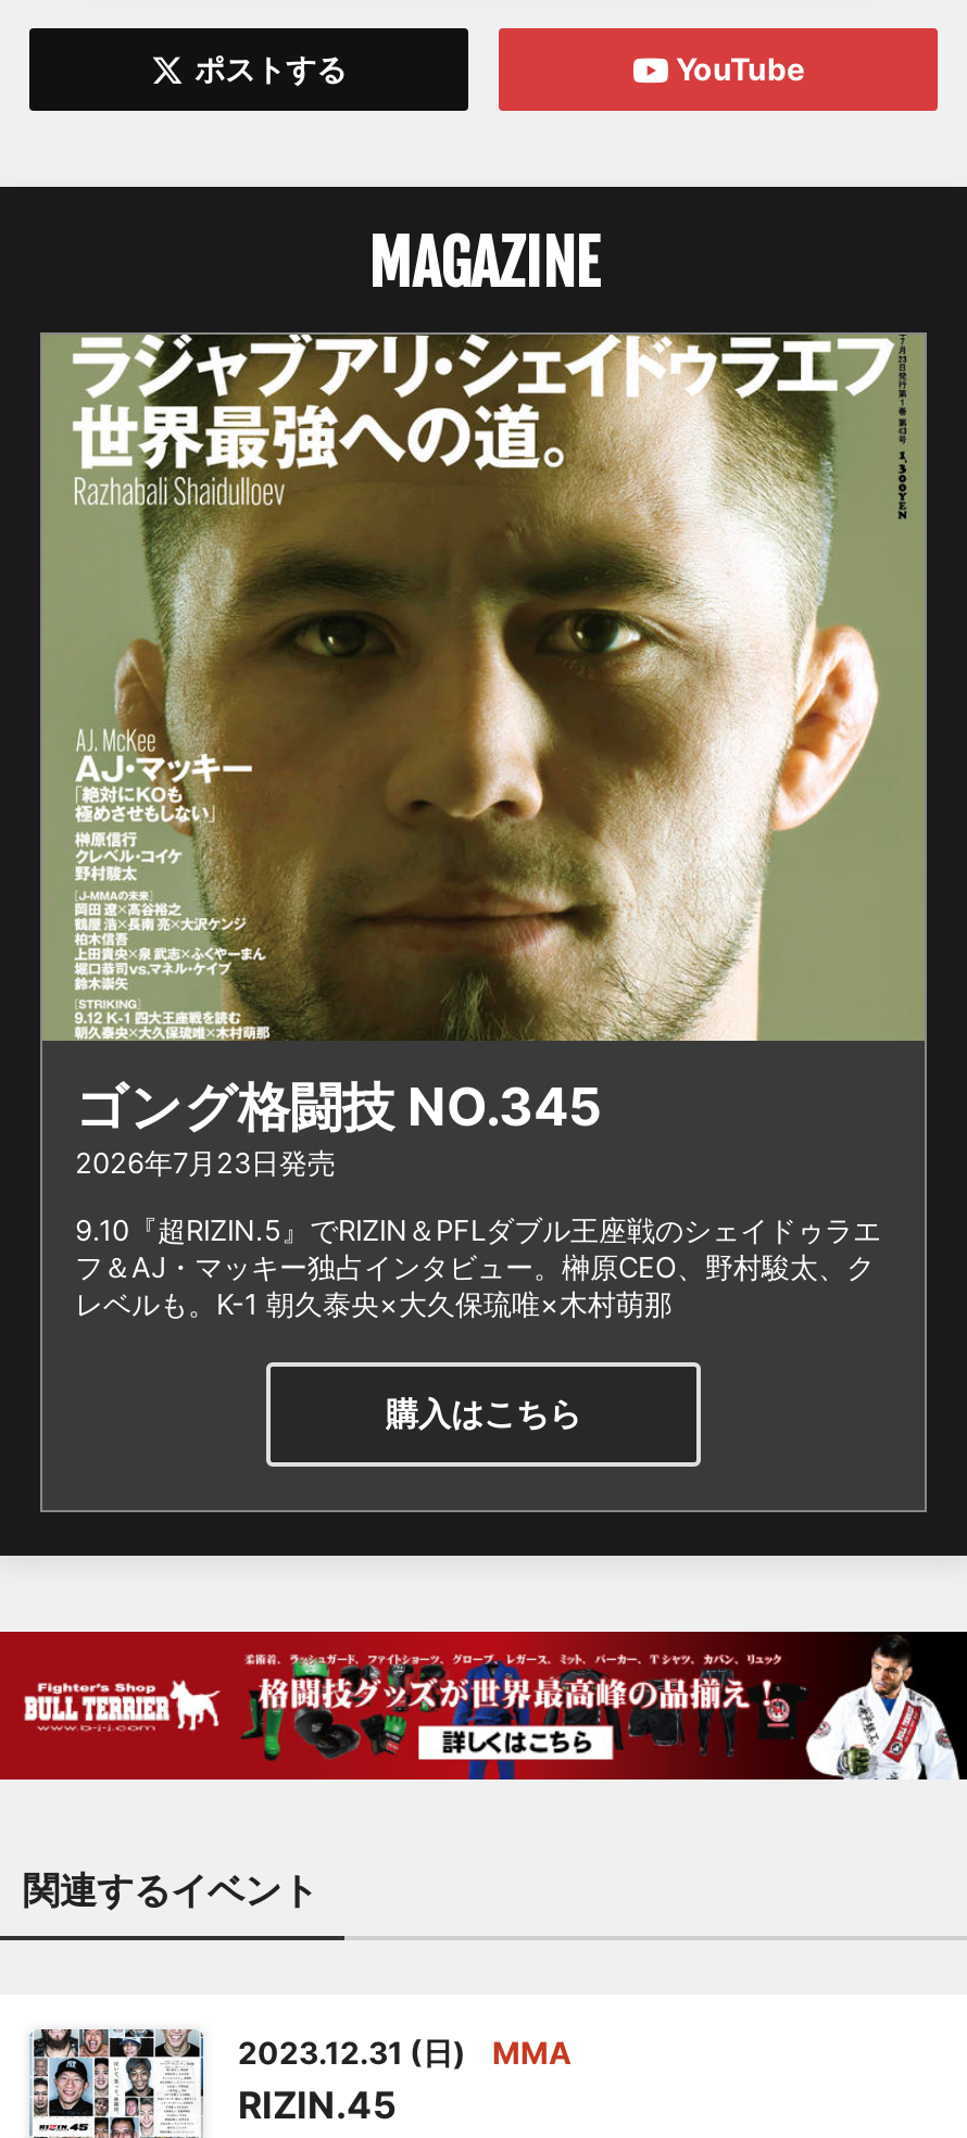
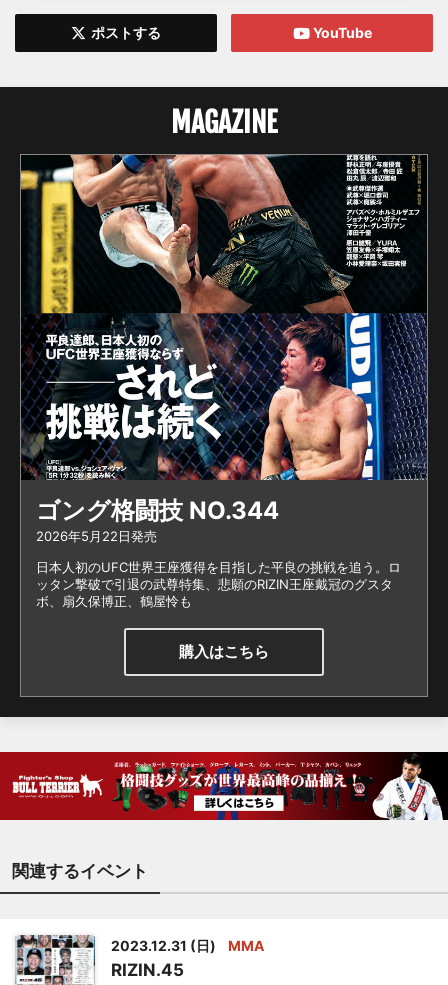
[40,332,927,1179] [image] | ゴング格闘技 NO.345 | 2026年7月23日発売 -> [21,154,428,544] [image] | ゴング格闘技 NO.344 | 2026年5月22日発売
[75,1212,881,1320] 9.10『超RIZIN.5』でRIZIN＆PFLダブル王座戦のシェイドゥラエ | フ＆AJ・マッキー独占インタビュー。榊原CEO、野村駿太、ク | レベルも。K-1 朝久泰央×大久保琉唯×木村萌那 -> [36,559,401,609] 日本人初のUFC世界王座獲得を目指した平良の挑戦を追う。ロ | ッタン撃破で引退の武尊特集、悲願のRIZIN王座戴冠のグスタ | ボ、扇久保博正、鶴屋怜も

